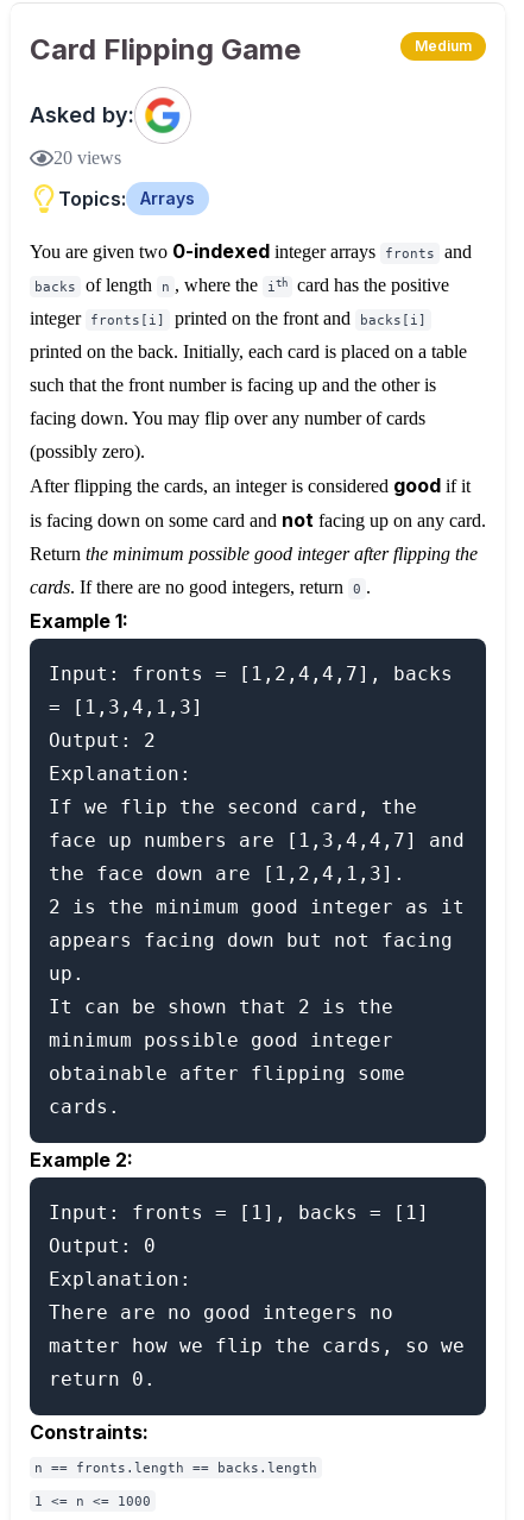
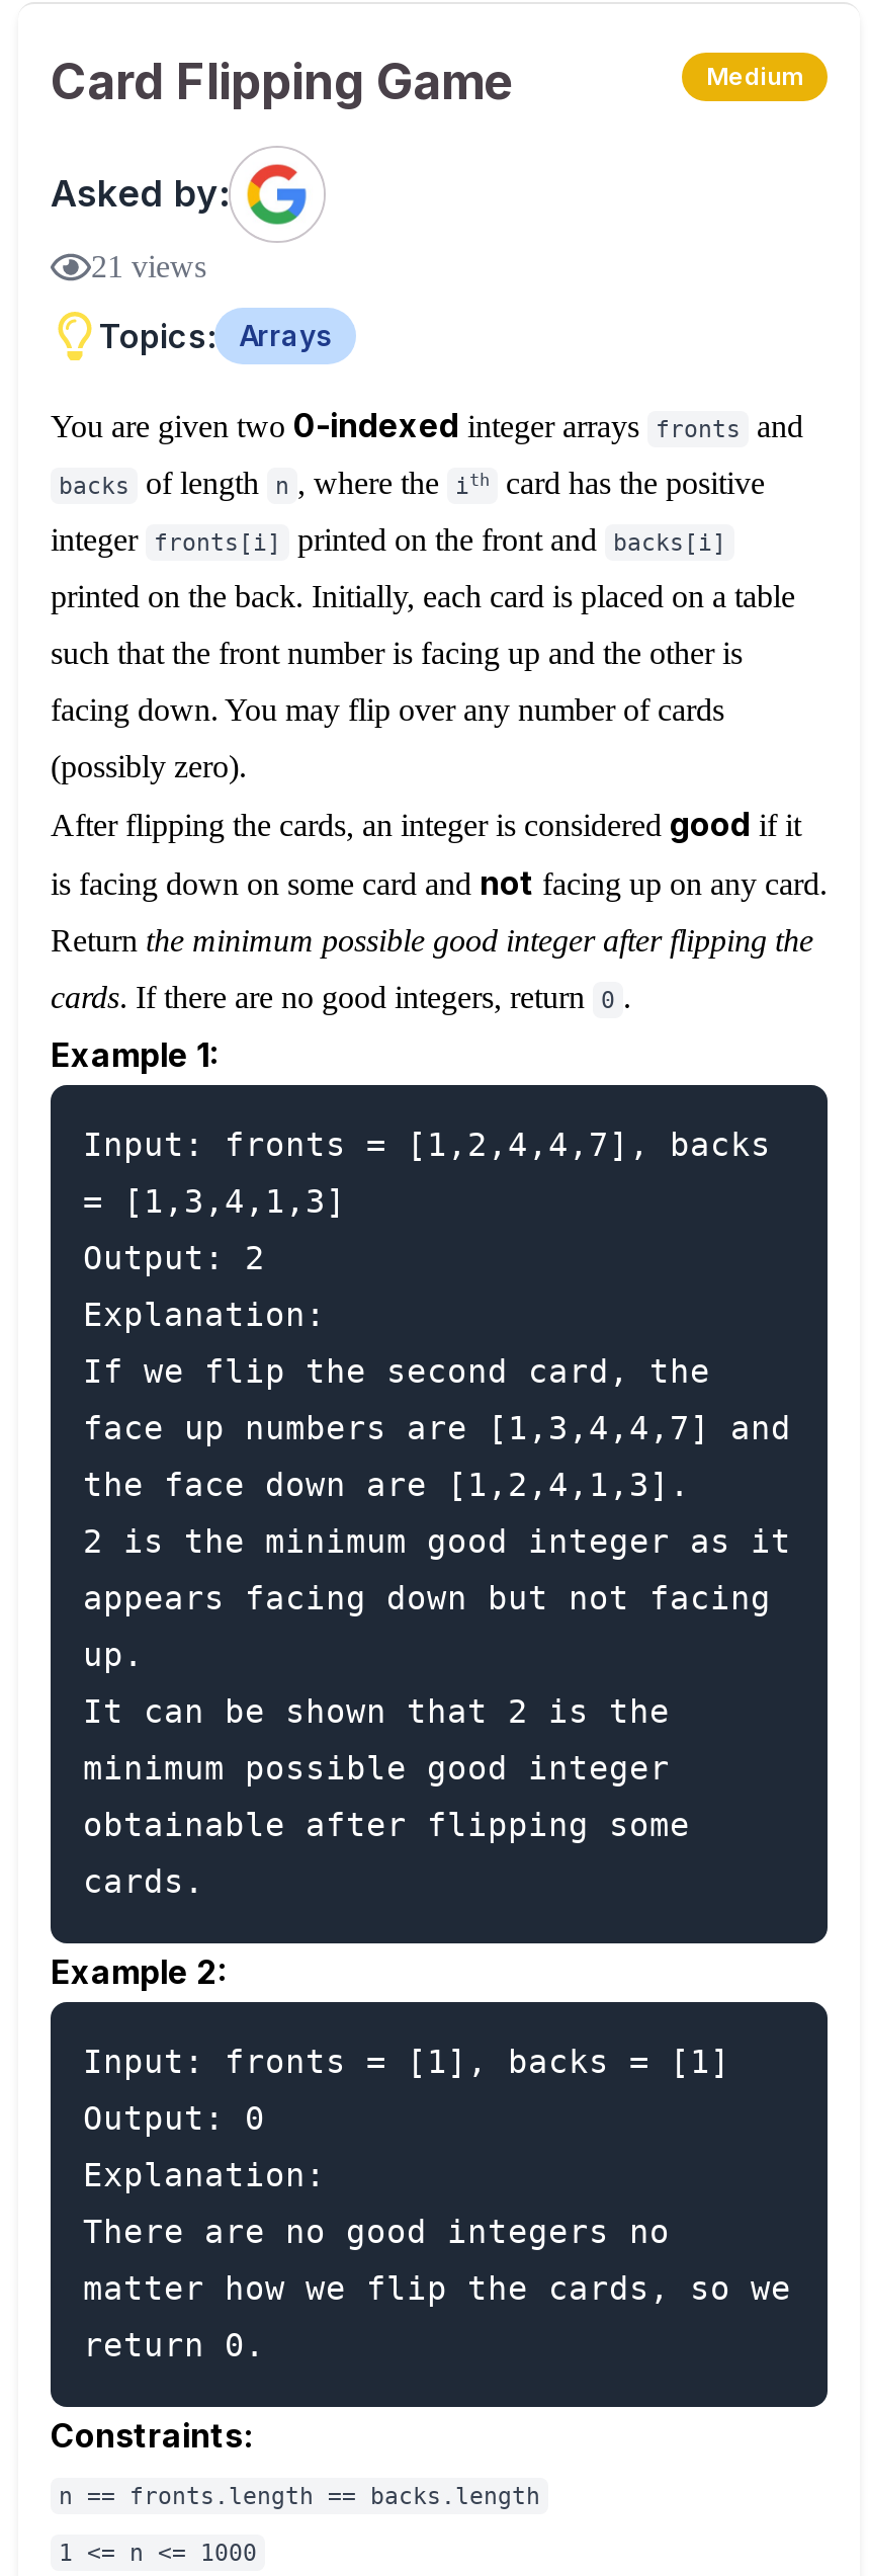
[53,147,121,168] 20 views -> [91,249,206,283] 21 views

